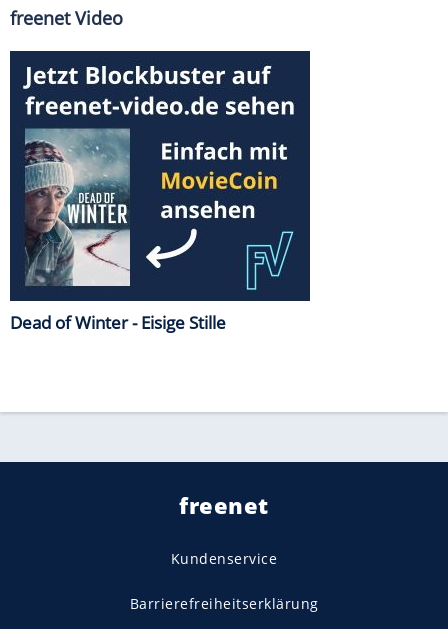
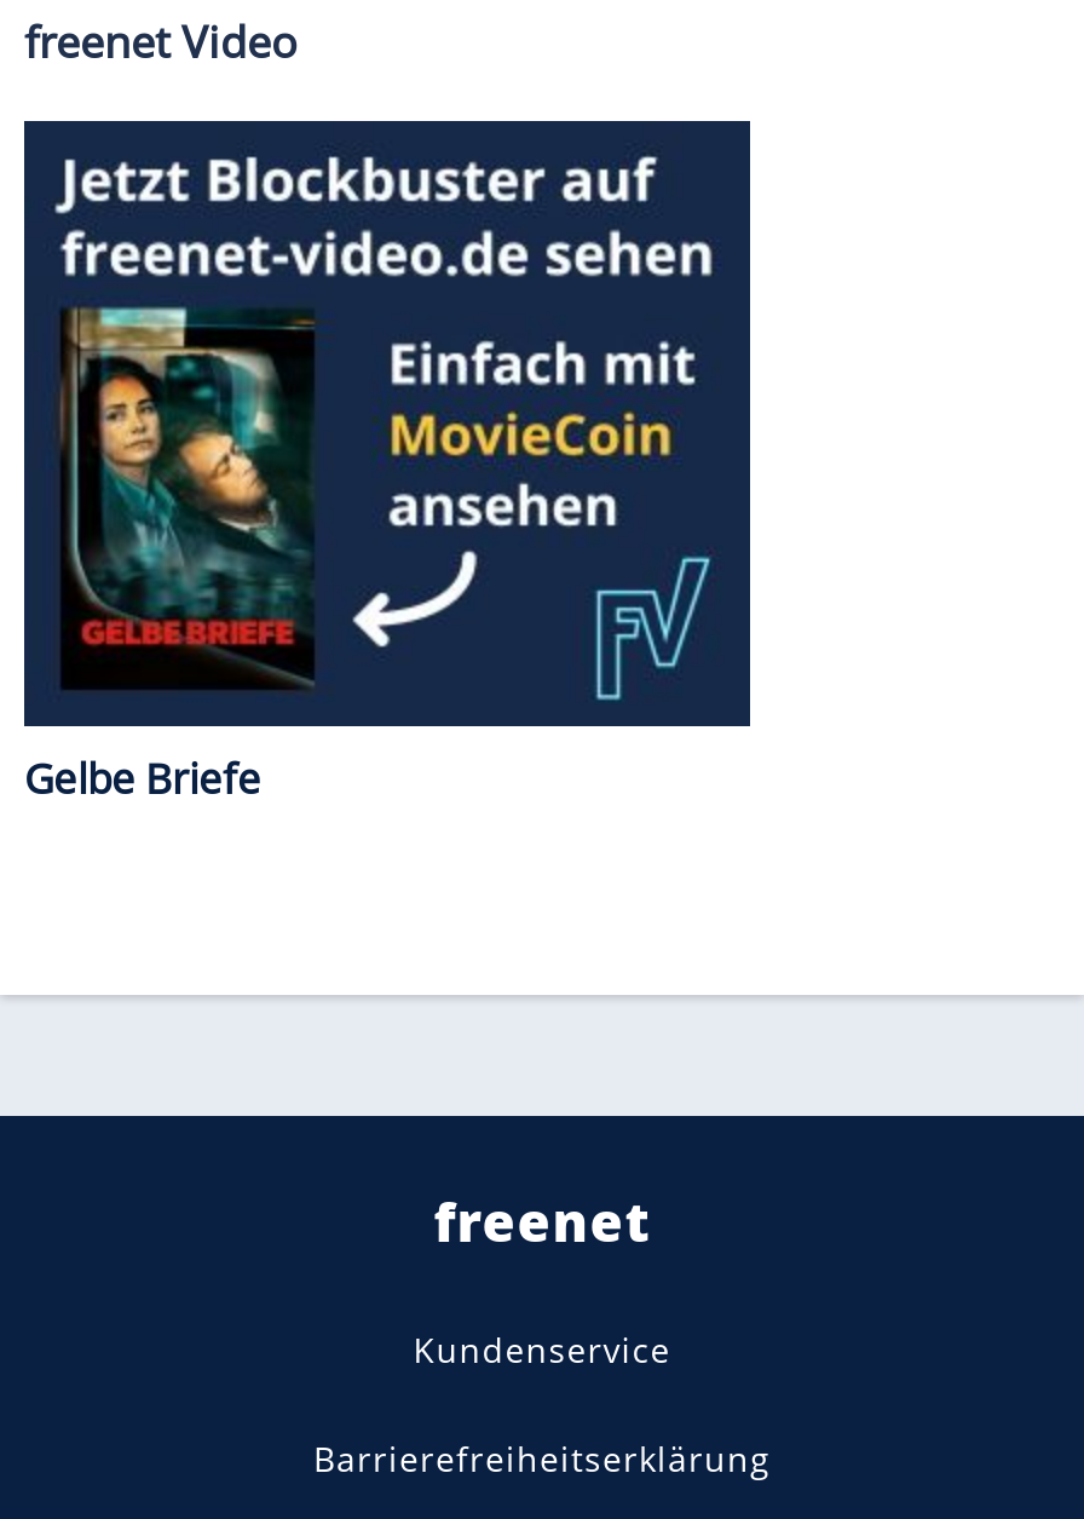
[10,128,226,334] [image] | Dead of Winter - Eisige Stille -> [24,307,317,805] [image] | Gelbe Briefe

